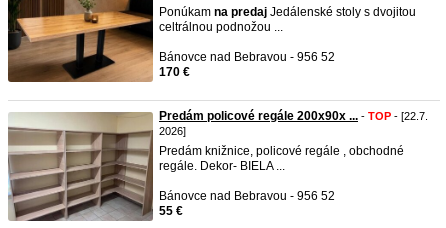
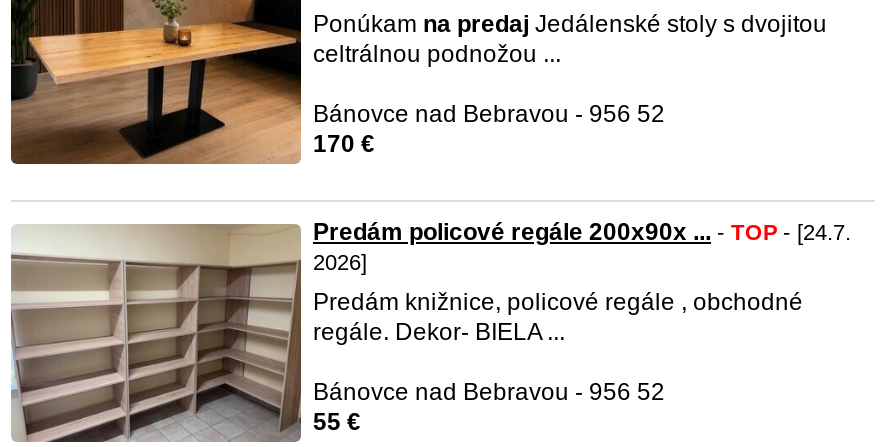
[159,109,428,123] Predám policové regále 200x90x ... - TOP - [22.7. -> [313,218,851,246] Predám policové regále 200x90x ... - TOP - [24.7.

